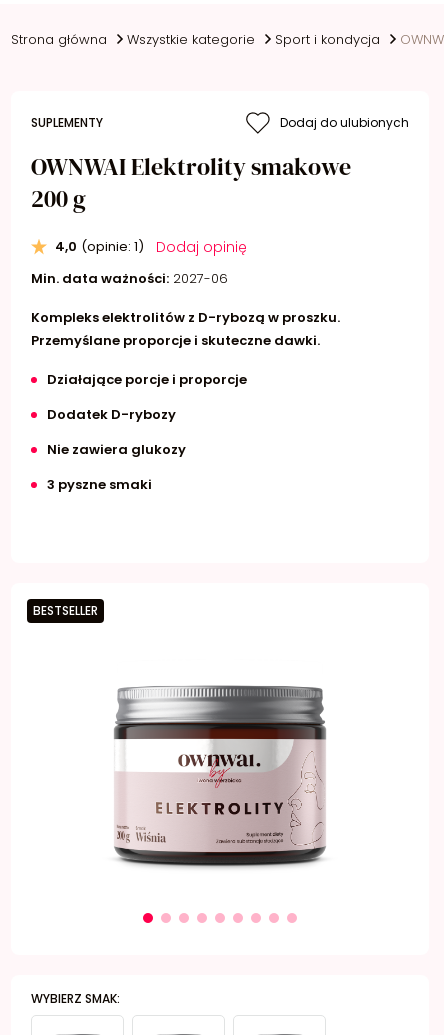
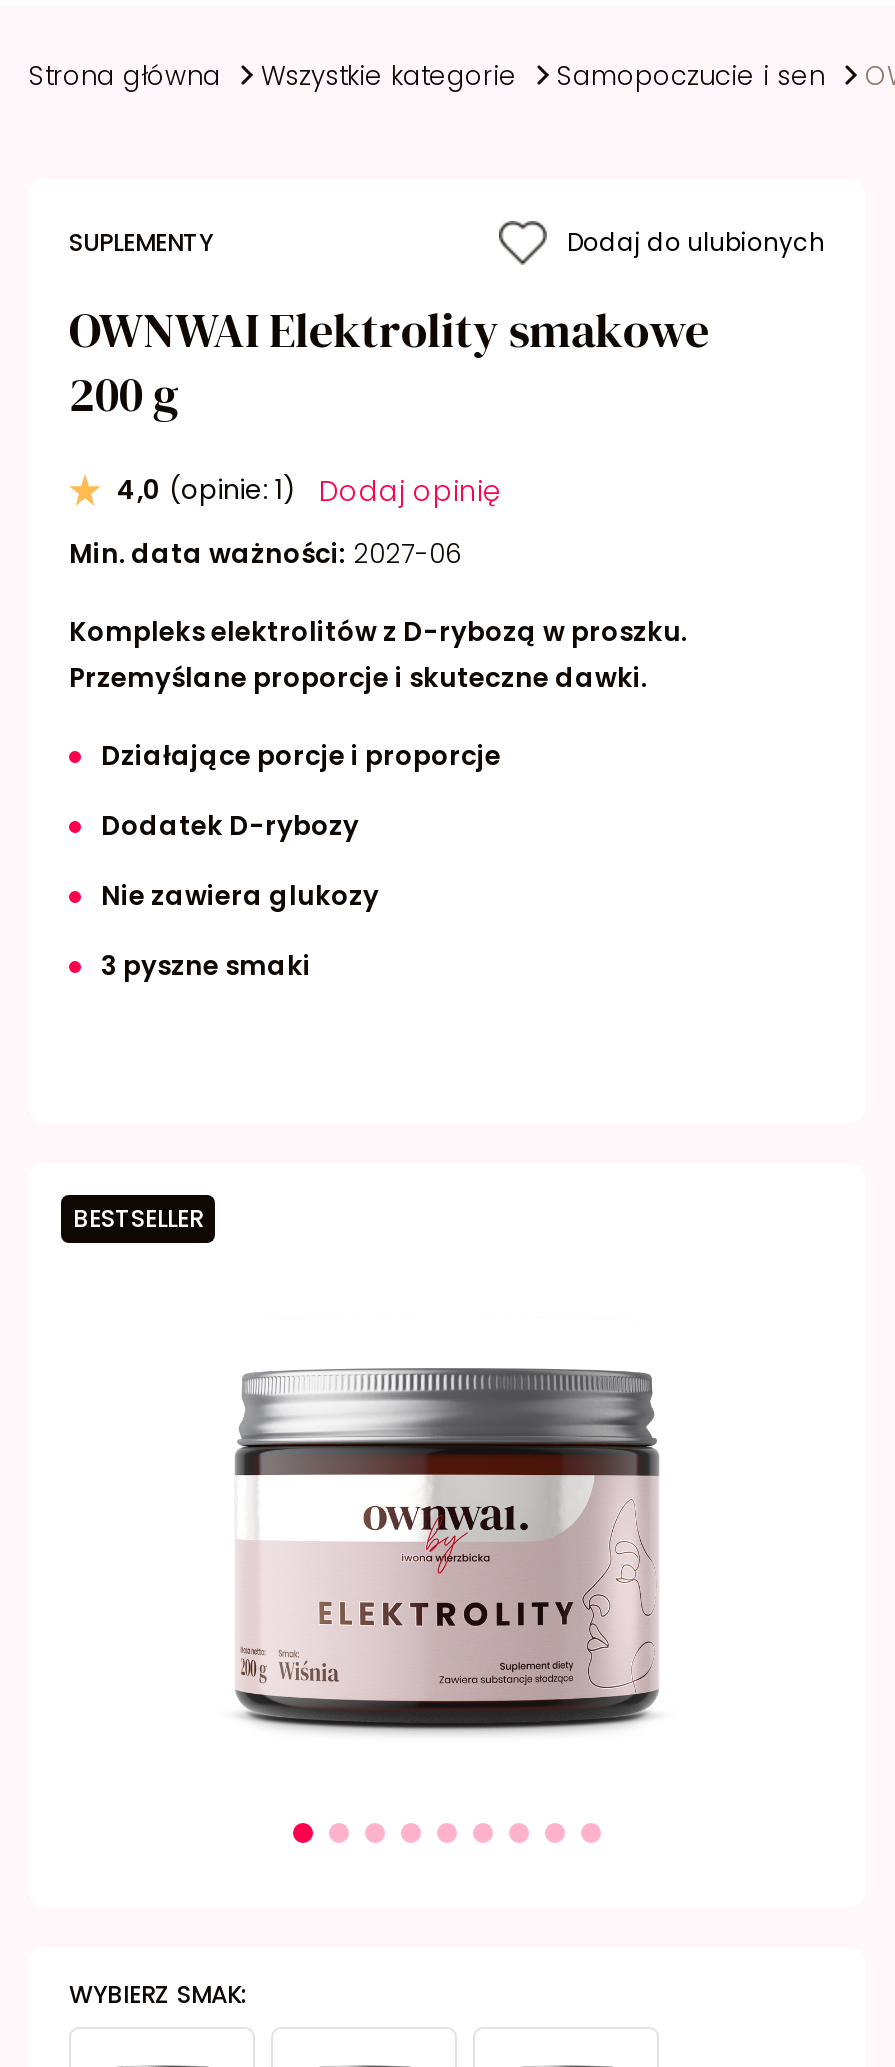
[275,30,380,49] Sport i kondycja -> [557,57,825,95] Samopoczucie i sen

